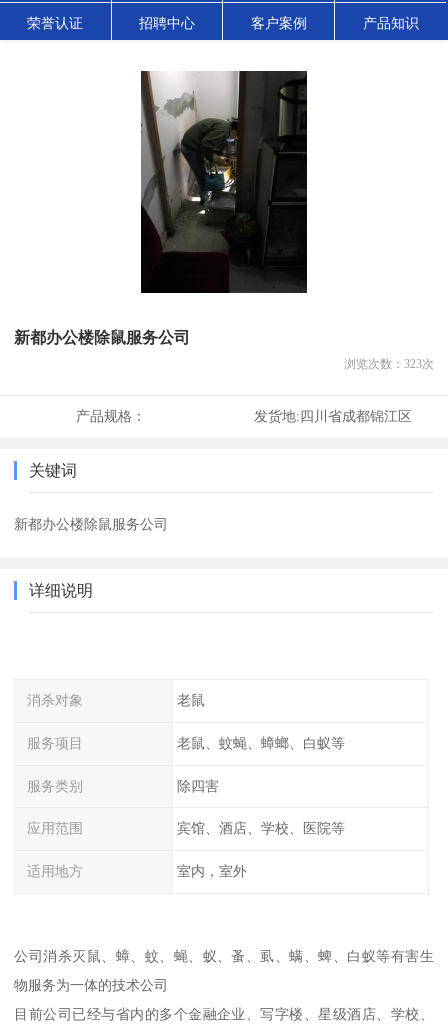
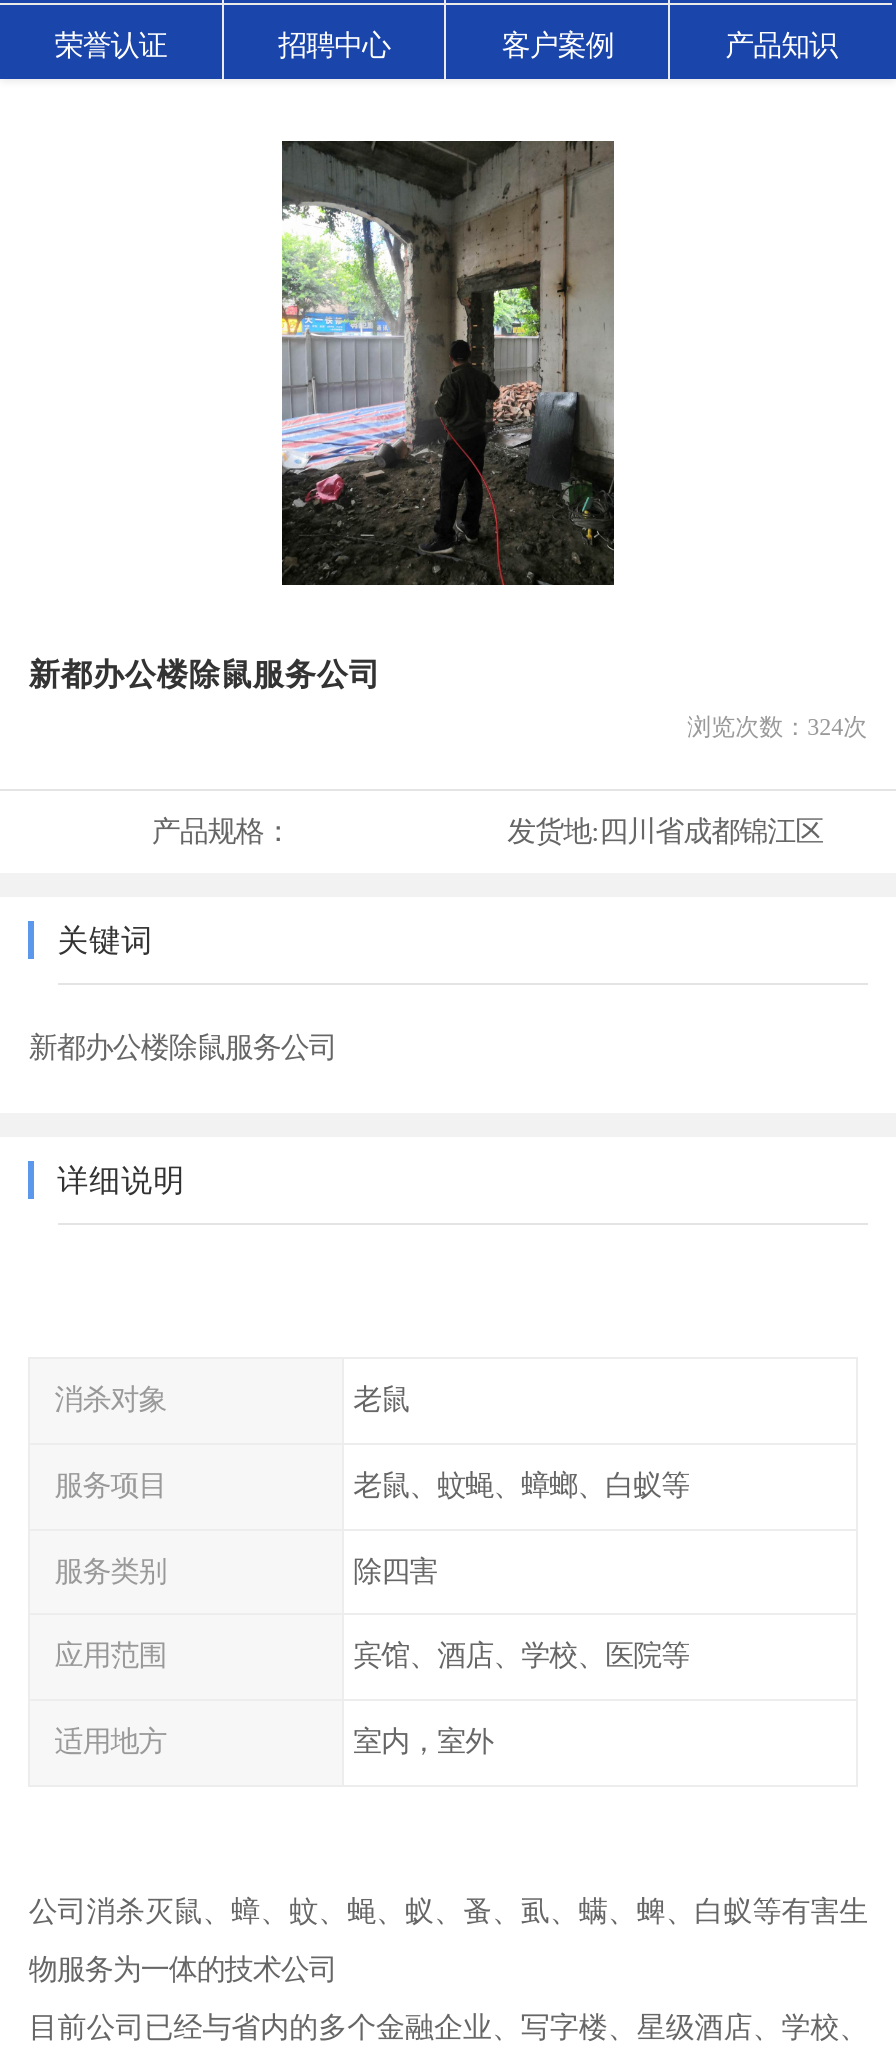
[140,71,308,292] [image] -> [280,139,616,585] [image]
[344,357,434,371] 浏览次数：323次 -> [687,713,867,741] 浏览次数：324次

